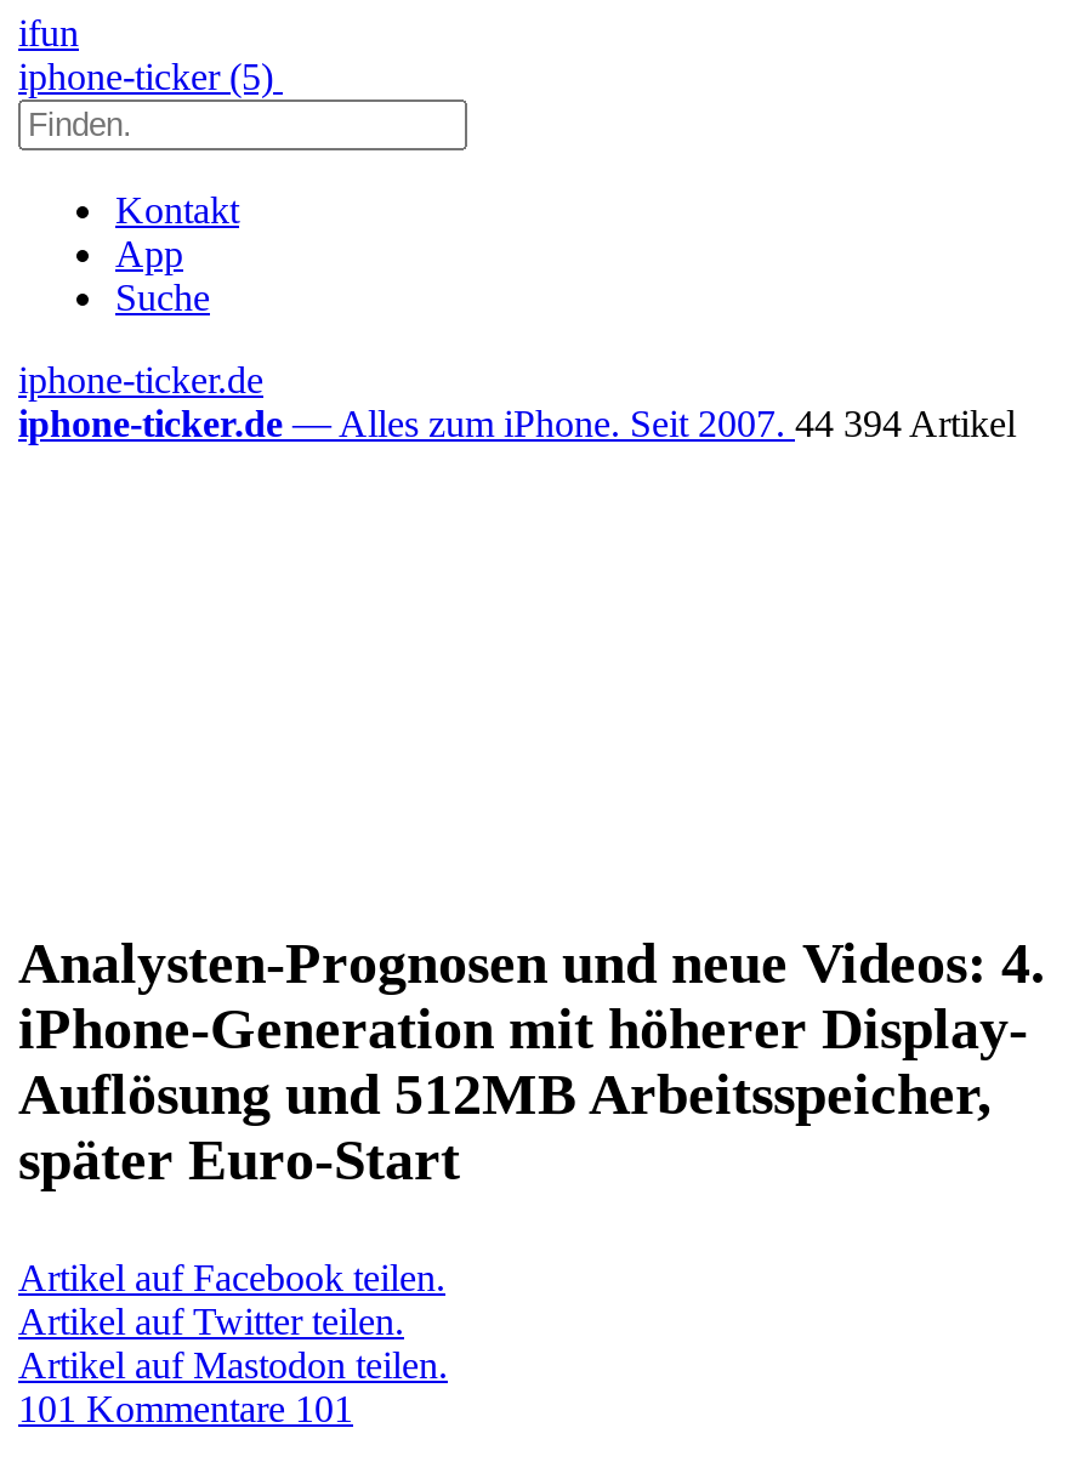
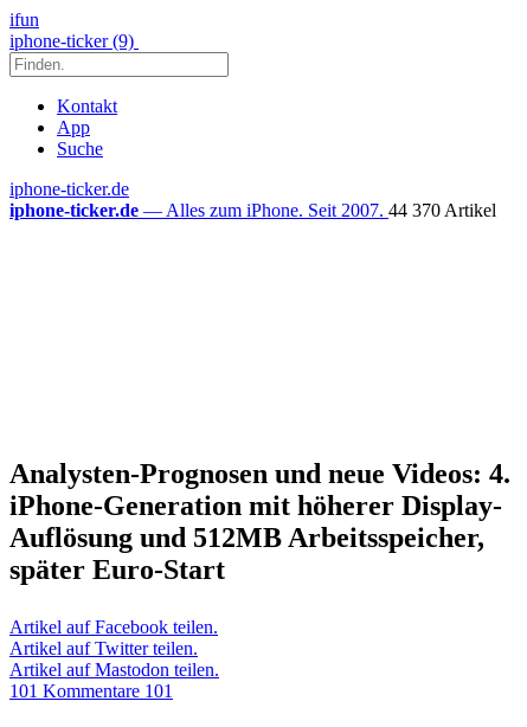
[18,56,283,97] iphone-ticker (5) -> [9,31,139,51] iphone-ticker (9)
[18,403,1016,444] iphone-ticker.de — Alles zum iPhone. Seit 2007. 44 394 Artikel -> [9,200,496,220] iphone-ticker.de — Alles zum iPhone. Seit 2007. 44 370 Artikel

